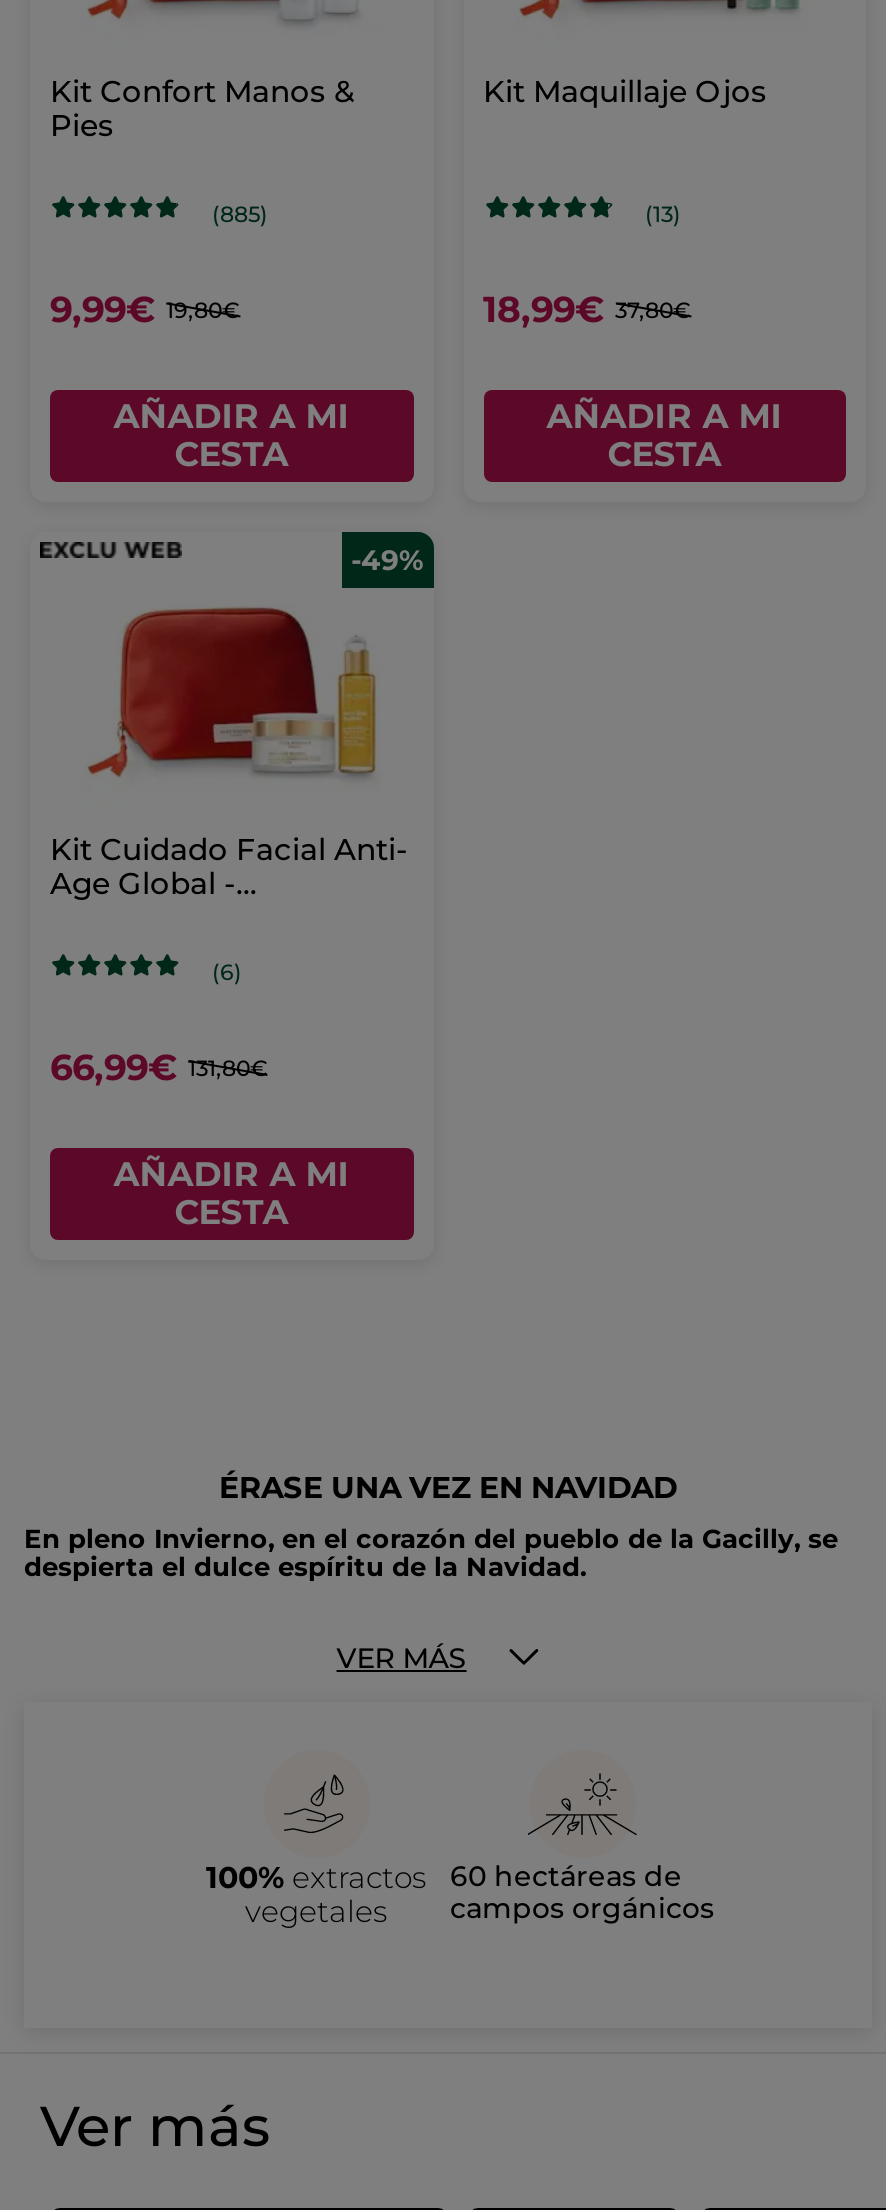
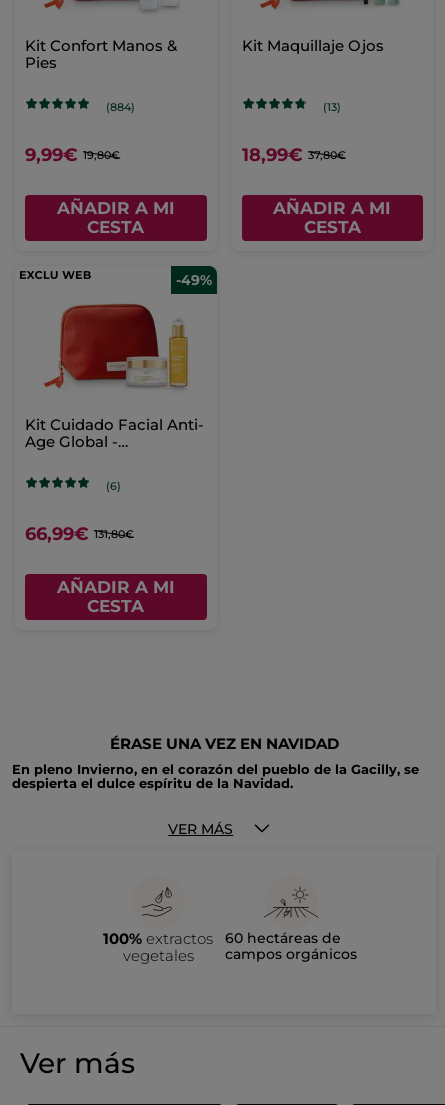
[212,200,268,228] (885) -> [106,100,135,114] (884)

